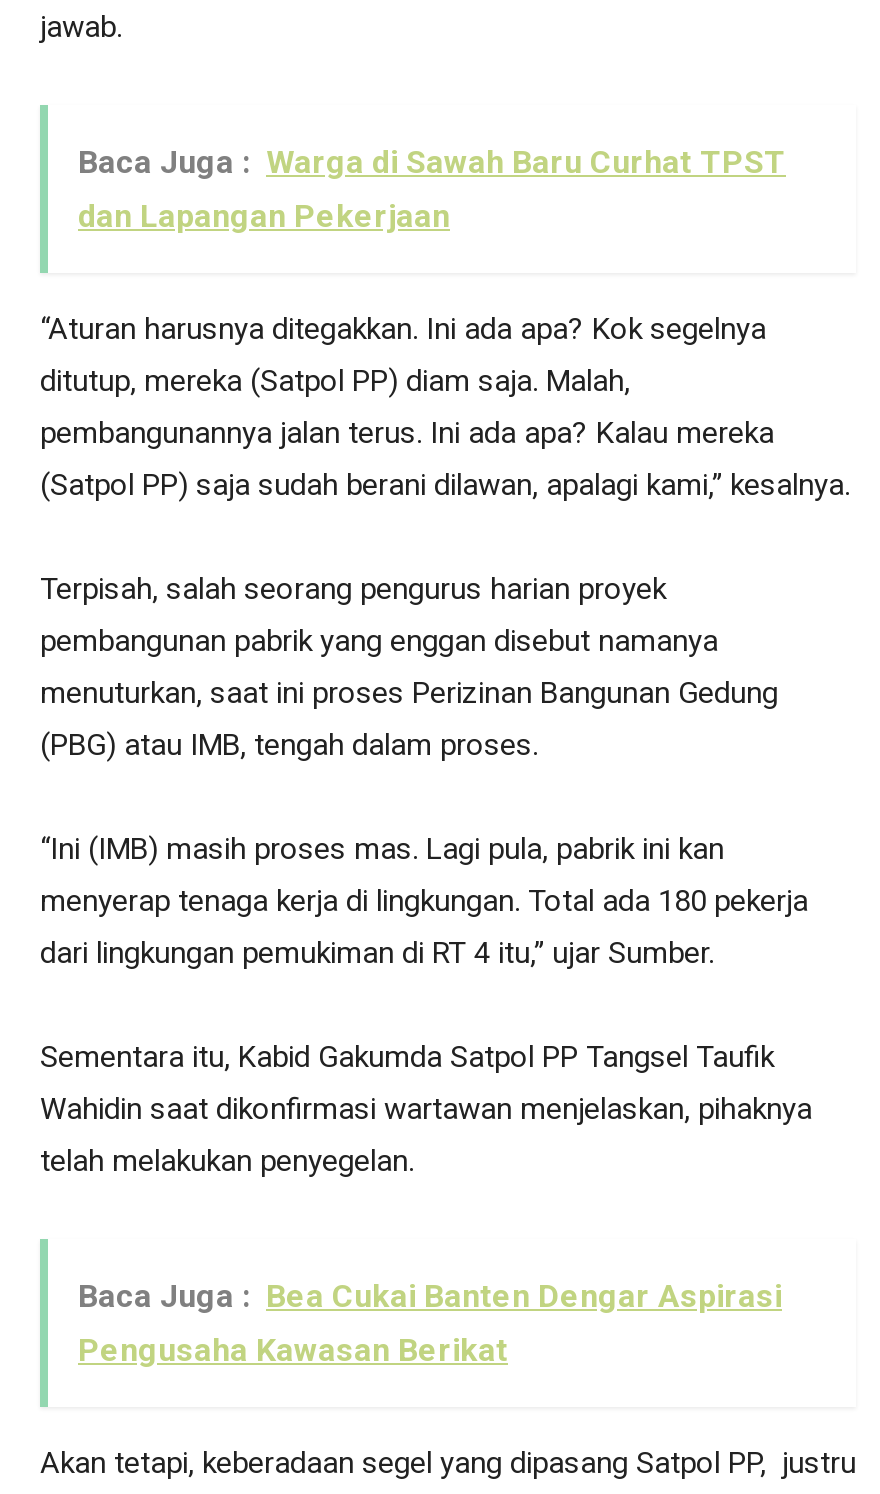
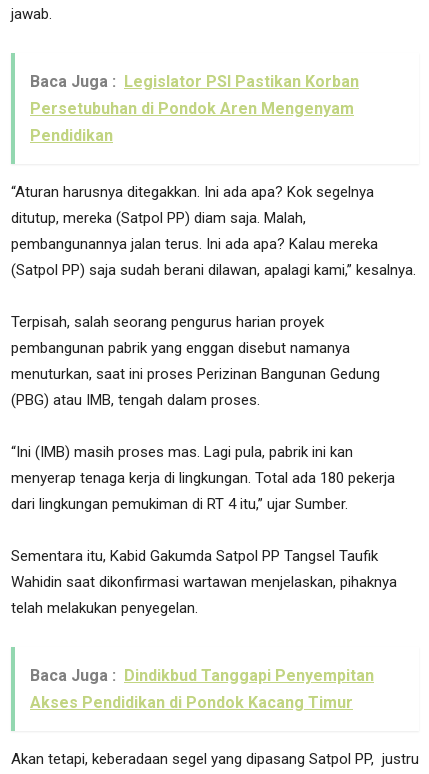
[78,144,786,236] Baca Juga : Warga di Sawah Baru Curhat TPST | dan Lapangan Pekerjaan -> [30,72,359,145] Baca Juga : Legislator PSI Pastikan Korban | Persetubuhan di Pondok Aren Mengenyam | Pendidikan
[78,1278,782,1370] Baca Juga : Bea Cukai Banten Dengar Aspirasi | Pengusaha Kawasan Berikat -> [30,666,374,712] Baca Juga : Dindikbud Tanggapi Penyempitan | Akses Pendidikan di Pondok Kacang Timur

